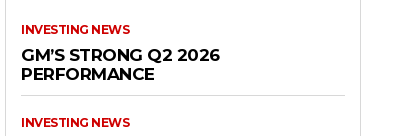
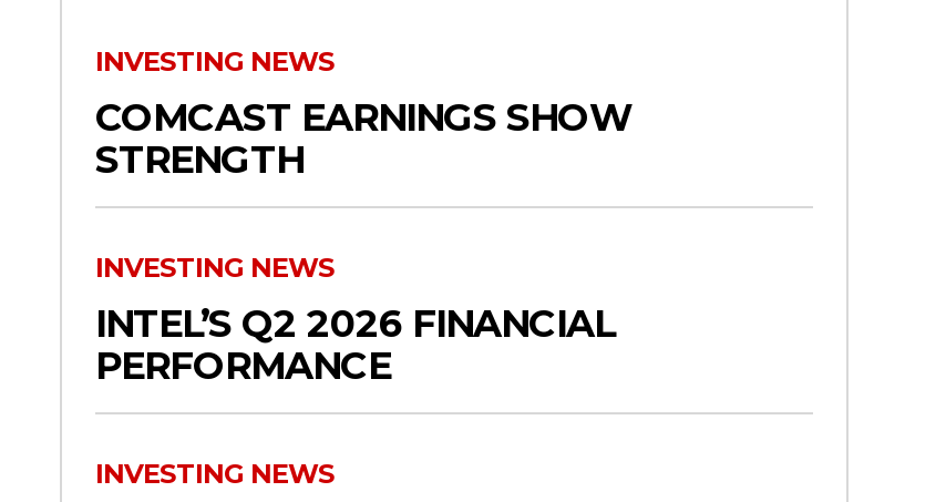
[21,45,219,65] GM’S STRONG Q2 2026 -> [95,96,633,347] COMCAST EARNINGS SHOW | STRENGTH | INVESTING NEWS | INTEL’S Q2 2026 FINANCIAL

